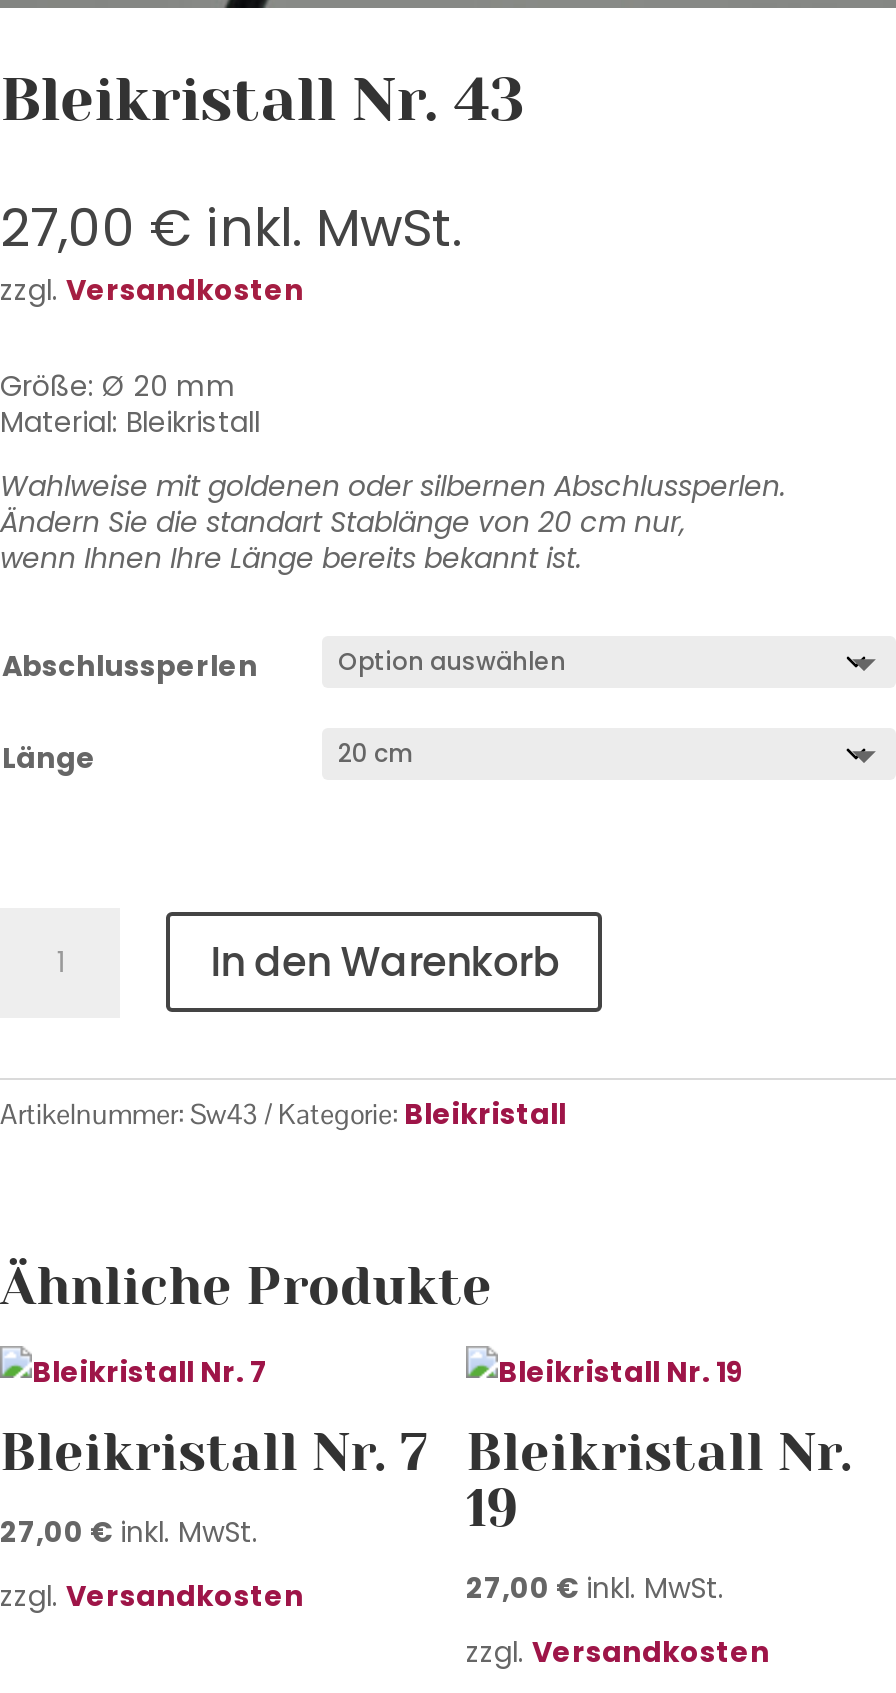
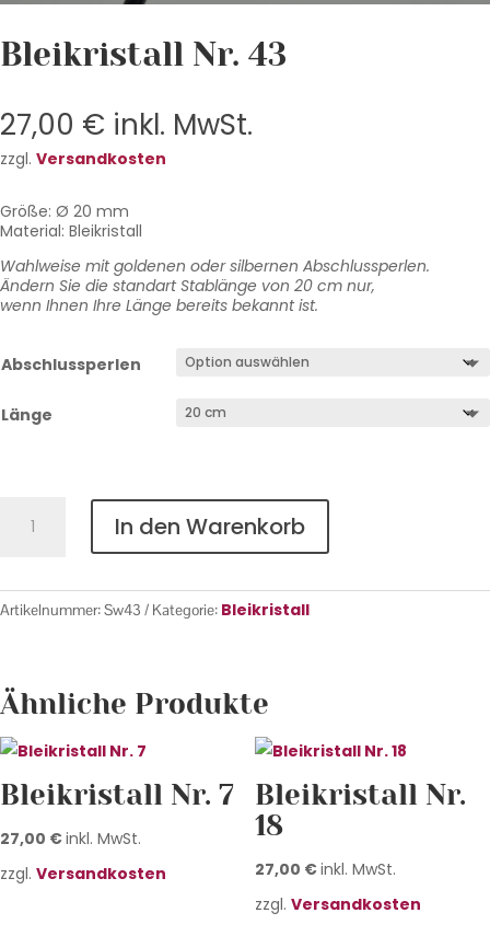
[466,1478,518,1538] 19 -> [255,809,283,842] 18

